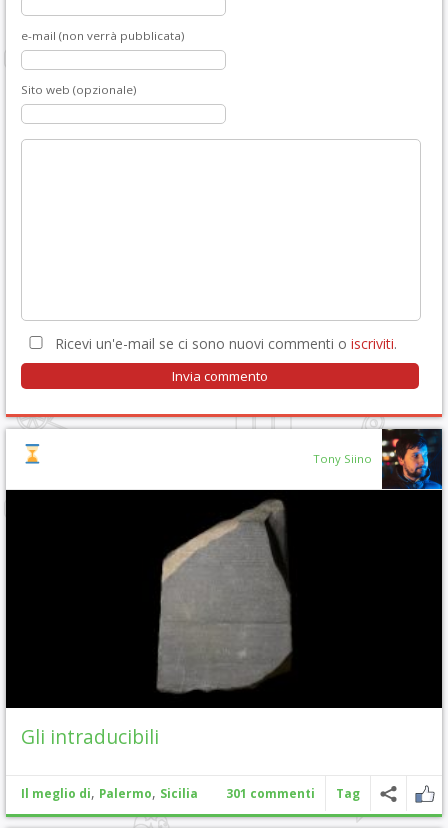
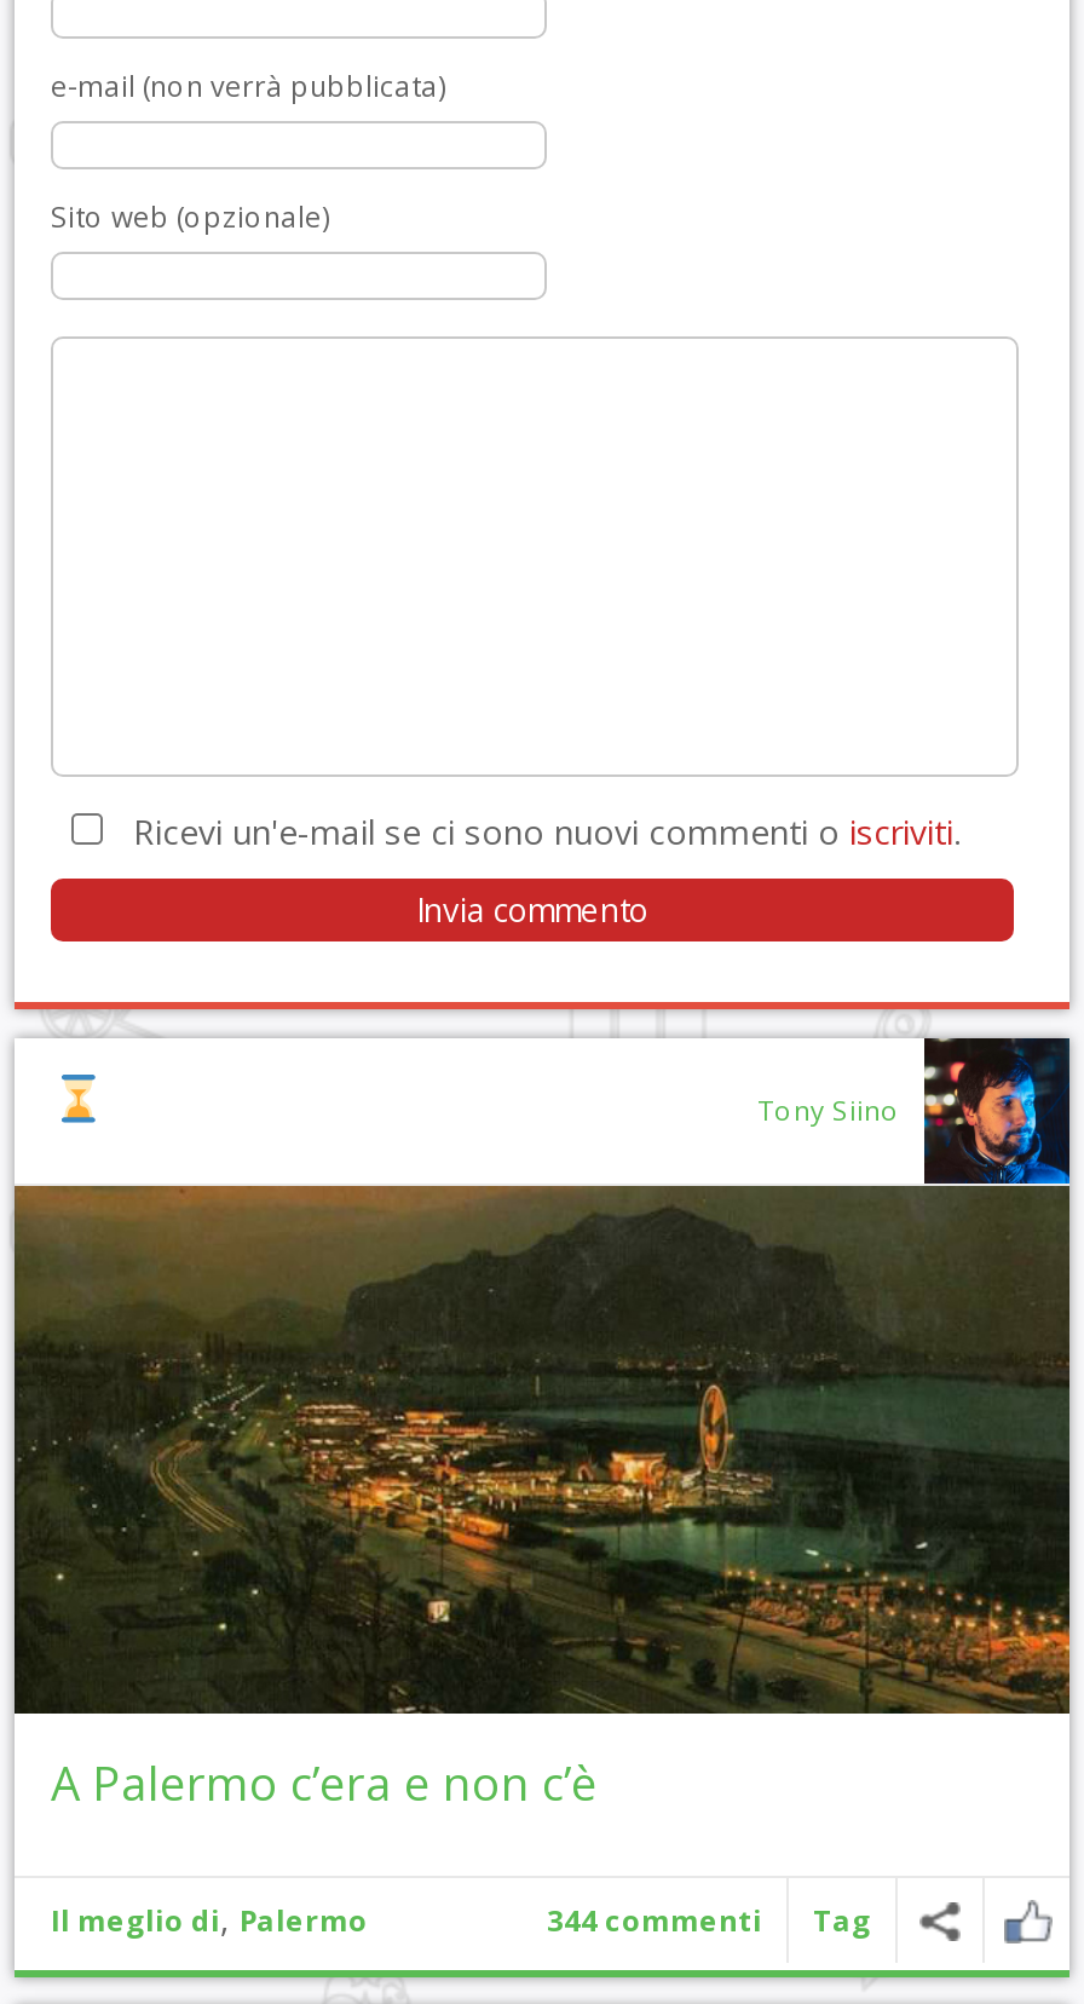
[5,489,443,750] [image] | Gli intraducibili -> [12,1184,1072,1816] [image] | A Palermo c’era e non c’è
[21,783,315,802] Il meglio di, Palermo, Sicilia | 301 commenti -> [51,1896,762,1942] Il meglio di, Palermo | 344 commenti

